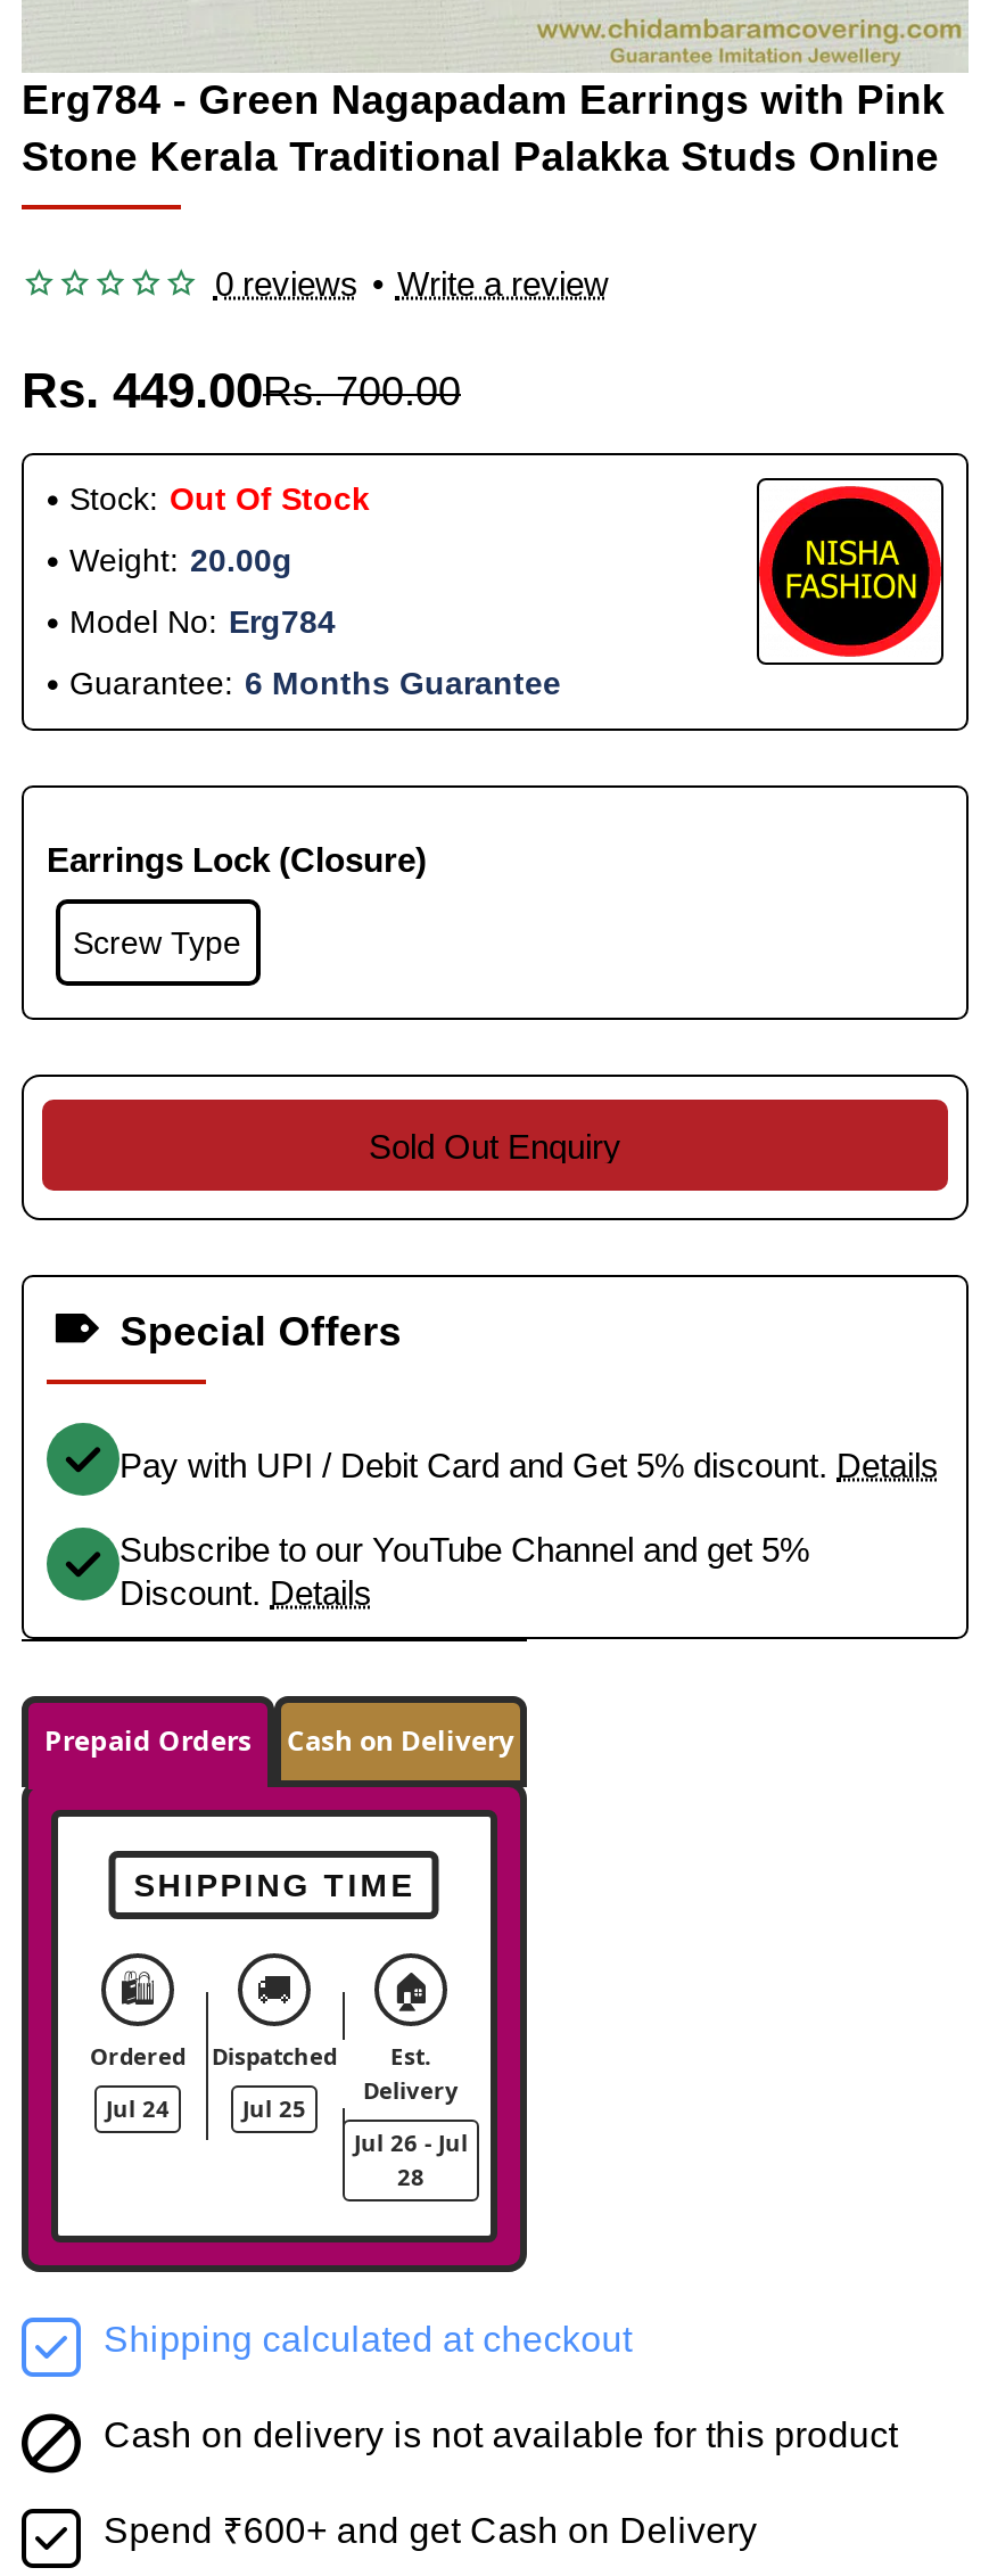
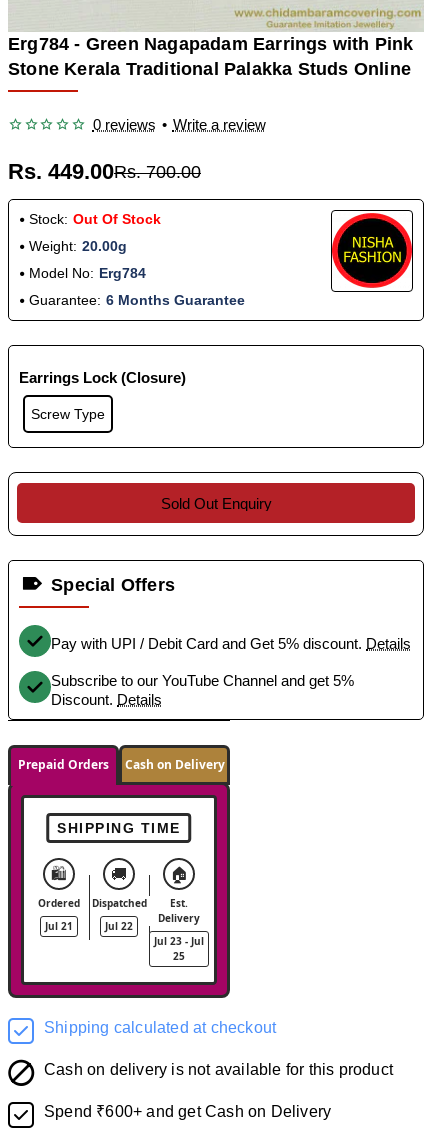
[106,2093,170,2125] Jul 24 -> [45,919,73,933] Jul 21
[242,2093,306,2125] Jul 25 -> [105,919,133,933] Jul 22
[354,2127,468,2159] Jul 26 - Jul -> [154,934,204,948] Jul 23 - Jul
[397,2161,425,2193] 28 -> [173,949,185,963] 25

